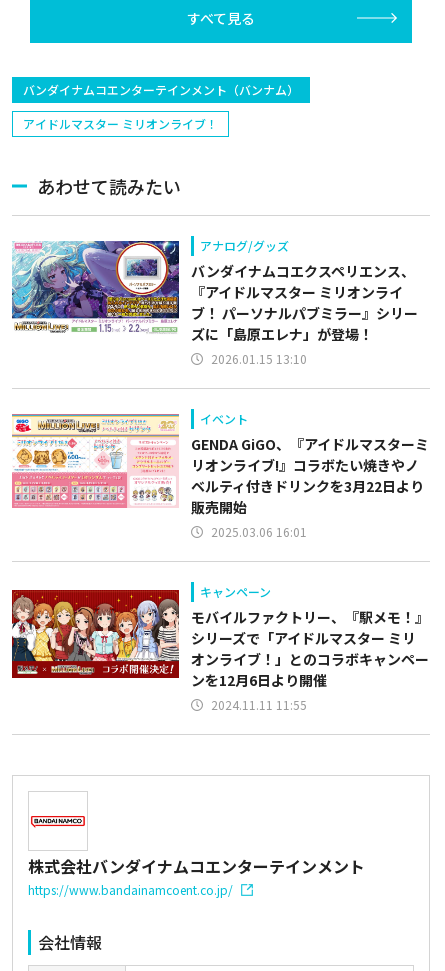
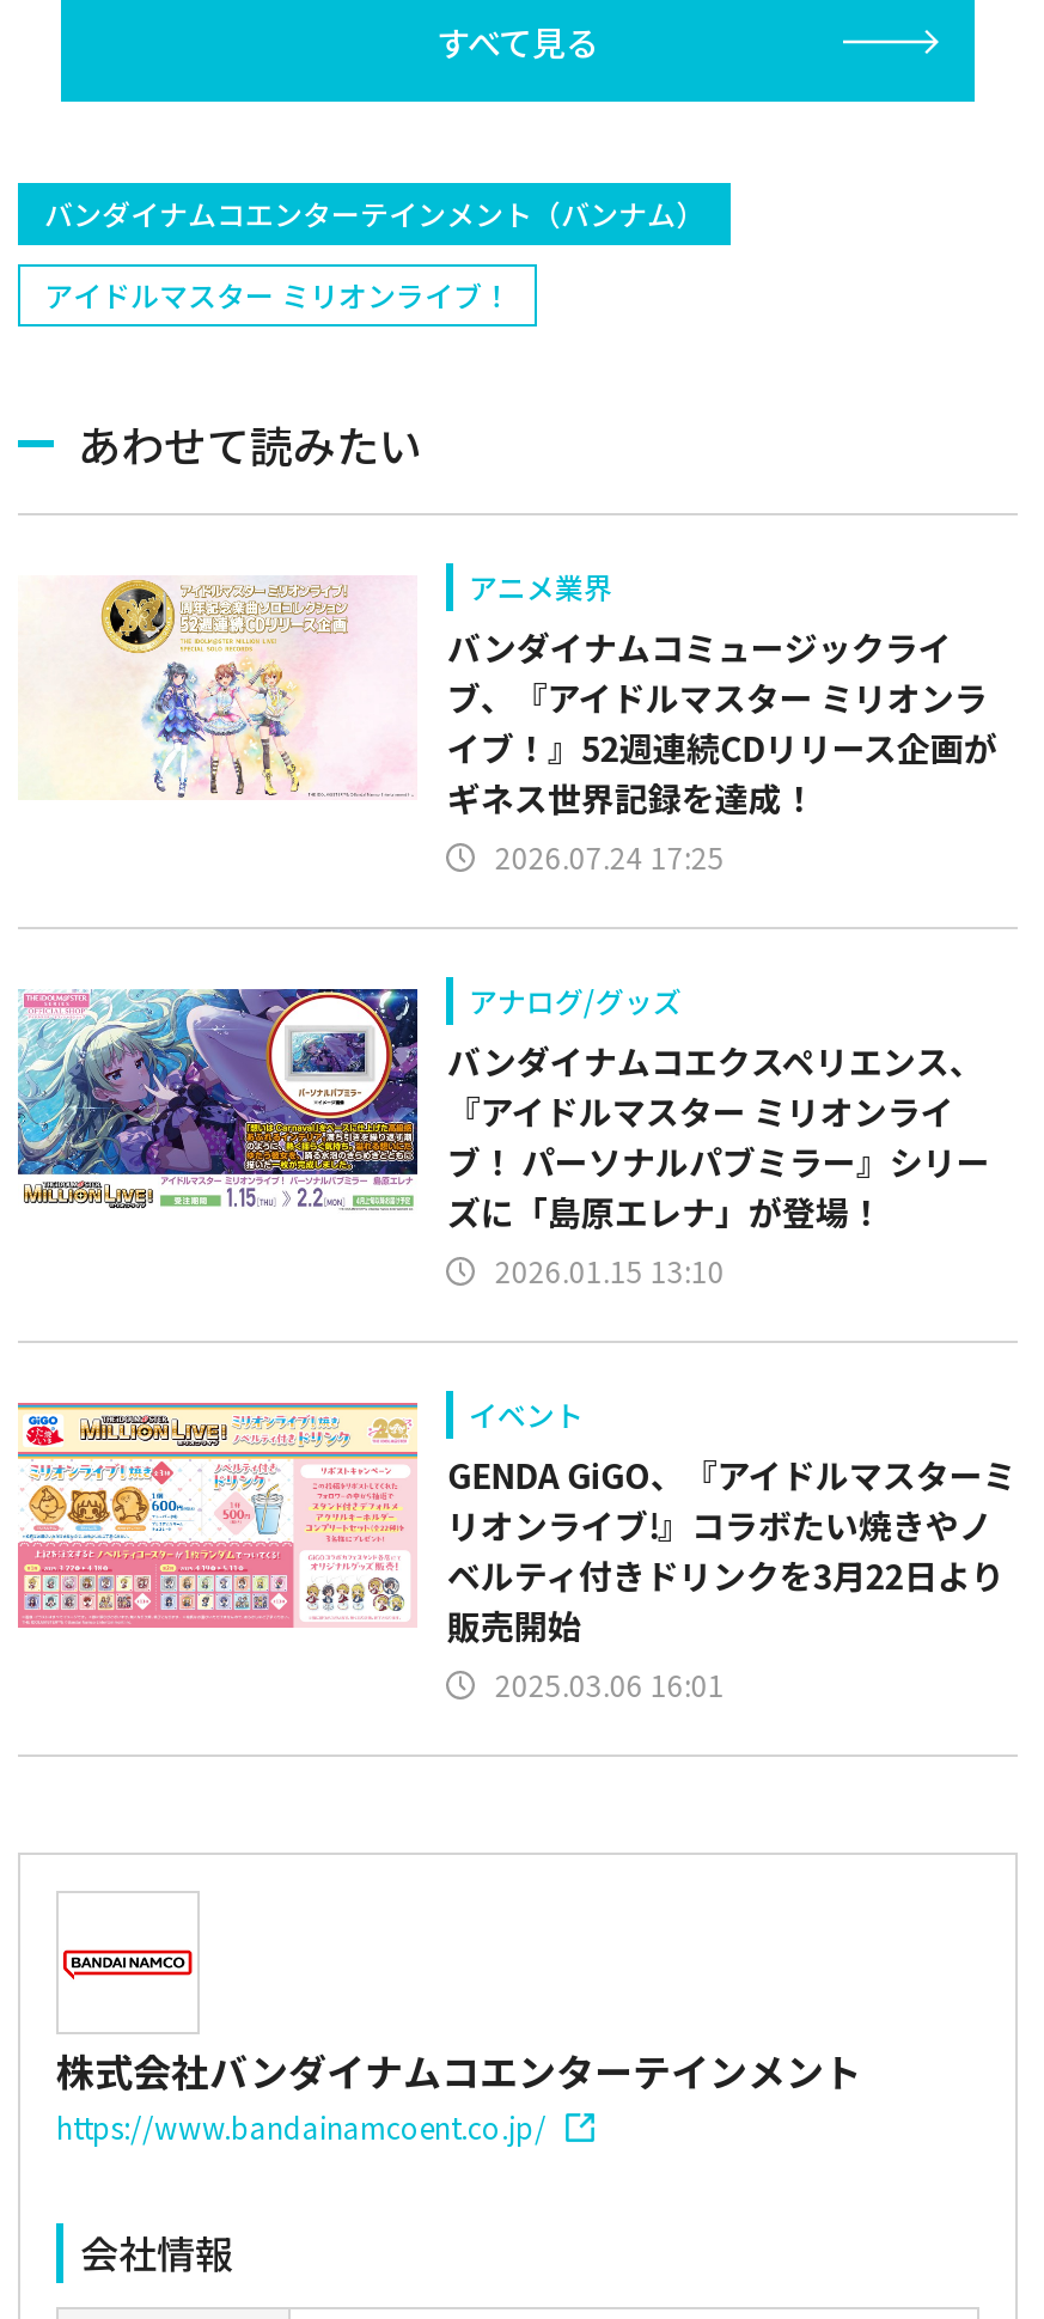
none -> [18,565,997,876] [image] | アニメ業界 | バンダイナムコミュージックライ | ブ、『アイドルマスター ミリオンラ | イブ！』52週連続CDリリース企画が | ギネス世界記録を達成！ | 2026.07.24 17:25
moved [10,237,429,540] -> [13,979,1016,1704]: [image] | アナログ/グッズ | バンダイナムコエクスペリエンス、 | ... | 販売開始 | 2025.03.06 16:01
[11,583,429,713] [image] | キャンペーン | モバイルファクトリー、『駅メモ！』 | シリーズで「アイドルマスター ミリ | オンライブ！」とのコラボキャンペー | ンを12月6日より開催 | 2024.11.11 11:55 -> none

